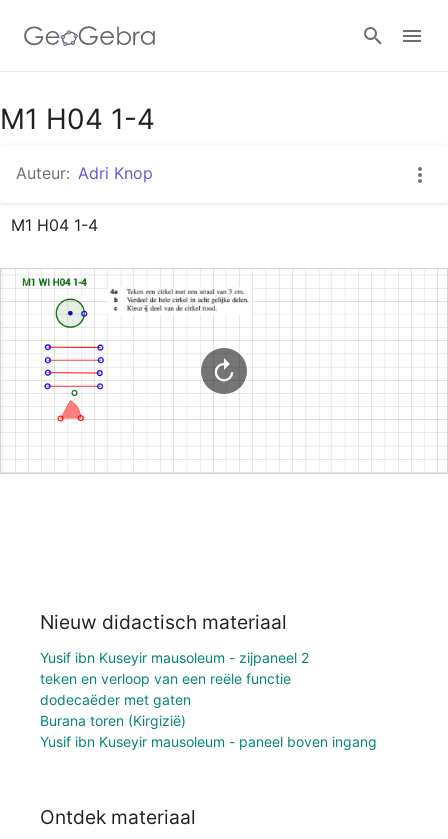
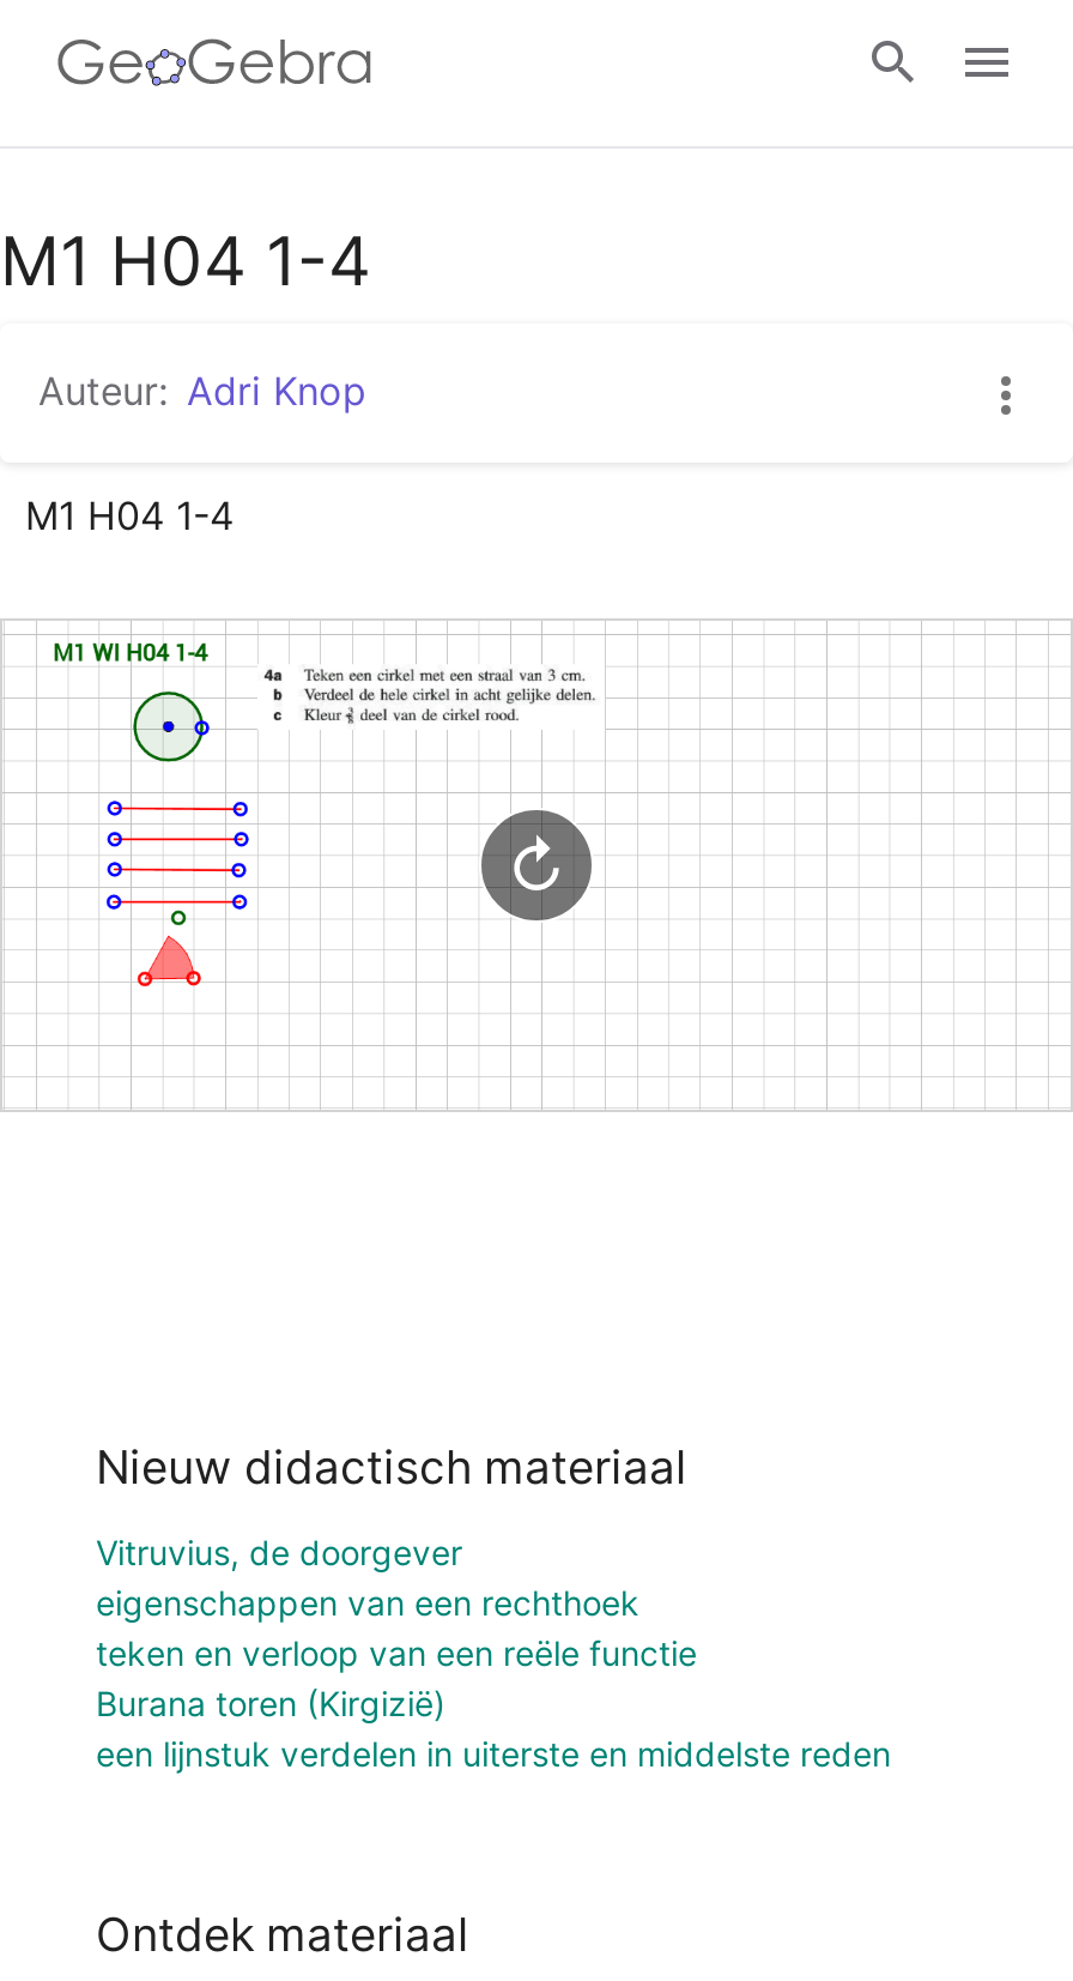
[40,649,309,666] Yusif ibn Kuseyir mausoleum - zijpaneel 2 -> [96,1531,639,1622] Vitruvius, de doorgever | eigenschappen van een rechthoek
moved [40,670,291,687] -> [96,1632,697,1673]: teken en verloop van een reële functie
[40,691,191,708] dodecaëder met gaten -> none
[40,733,377,750] Yusif ibn Kuseyir mausoleum - paneel boven ingang -> [96,1732,891,1773] een lijnstuk verdelen in uiterste en middelste reden

